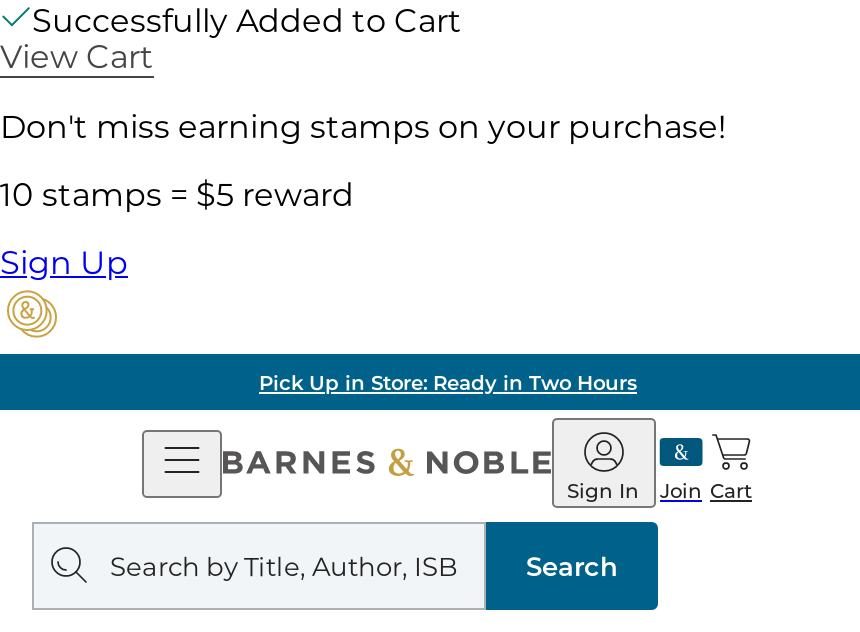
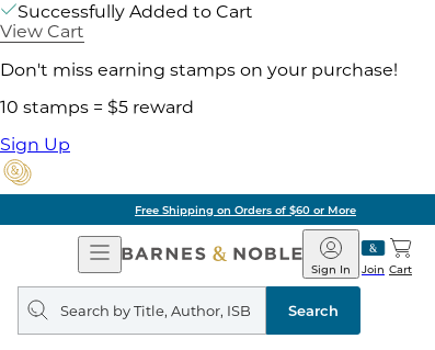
[259,369,637,395] Pick Up in Store: Ready in Two Hours -> [135,202,356,217] Free Shipping on Orders of $60 or More

